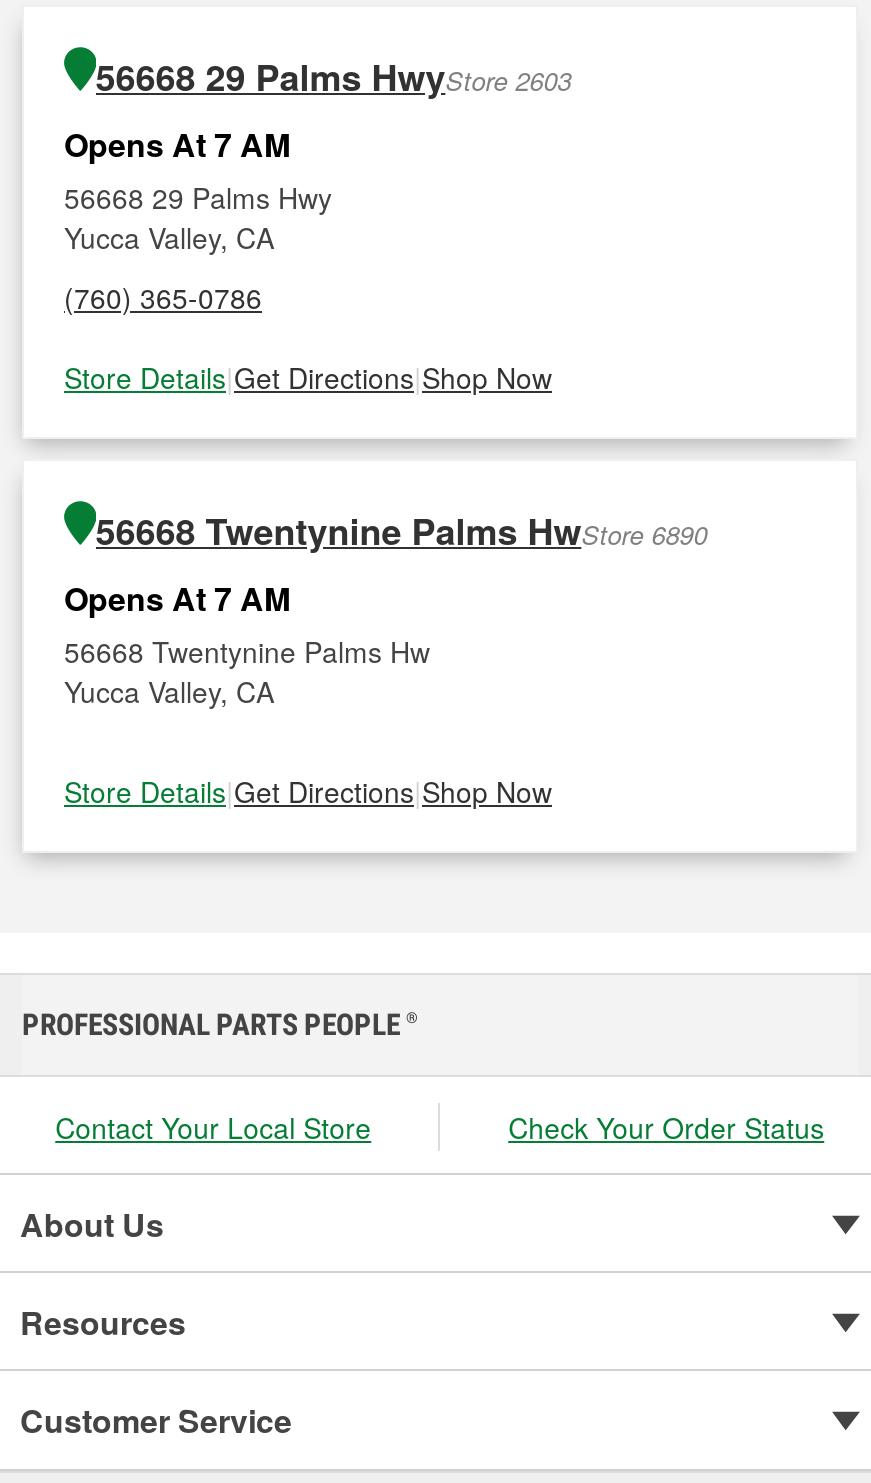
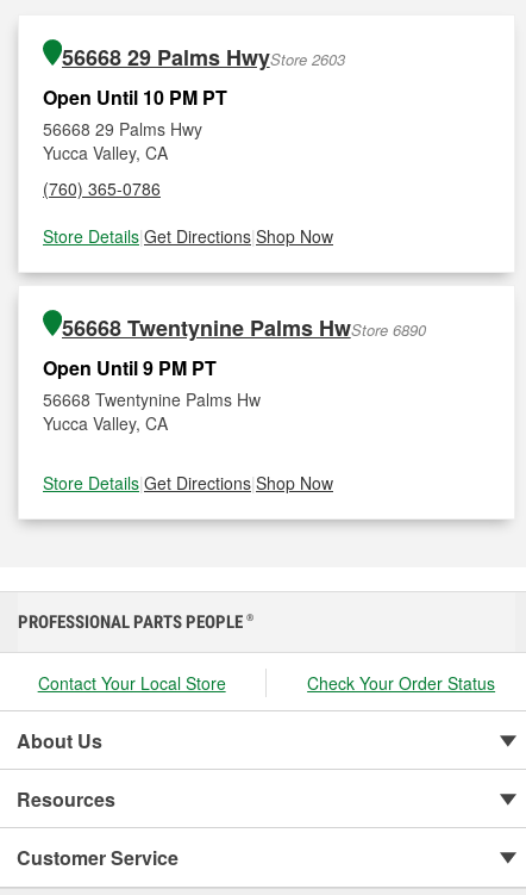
[64,121,290,167] Opens At 7 AM -> [43,83,227,111] Open Until 10 PM PT
[64,575,290,621] Opens At 7 AM -> [43,354,217,381] Open Until 9 PM PT

